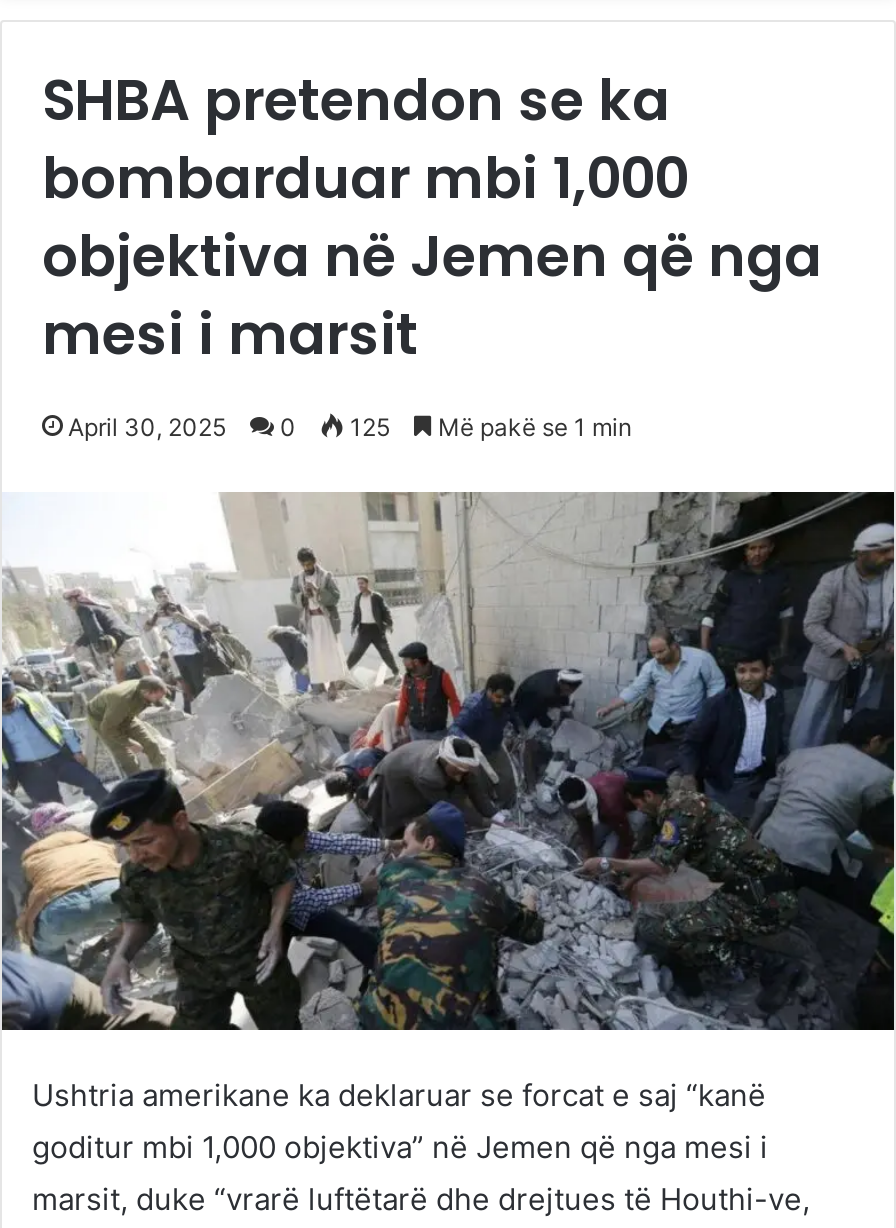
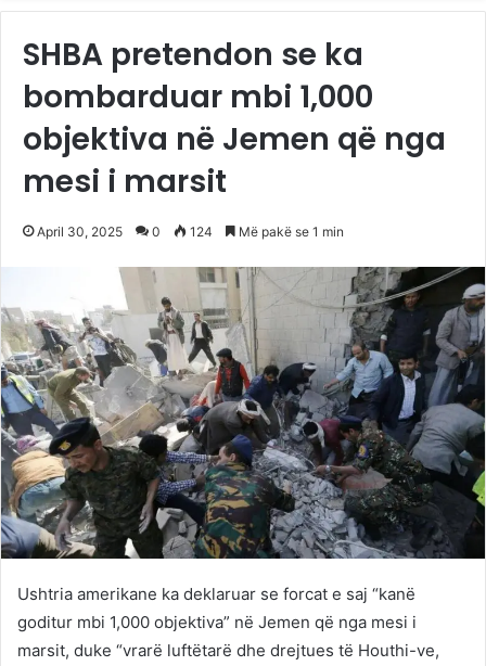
[68,412,632,442] April 30, 2025 0 125 Më pakë se 1 min -> [37,223,344,240] April 30, 2025 0 124 Më pakë se 1 min

